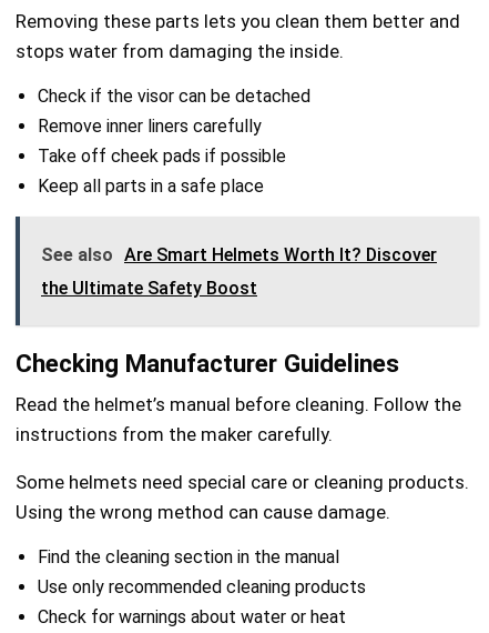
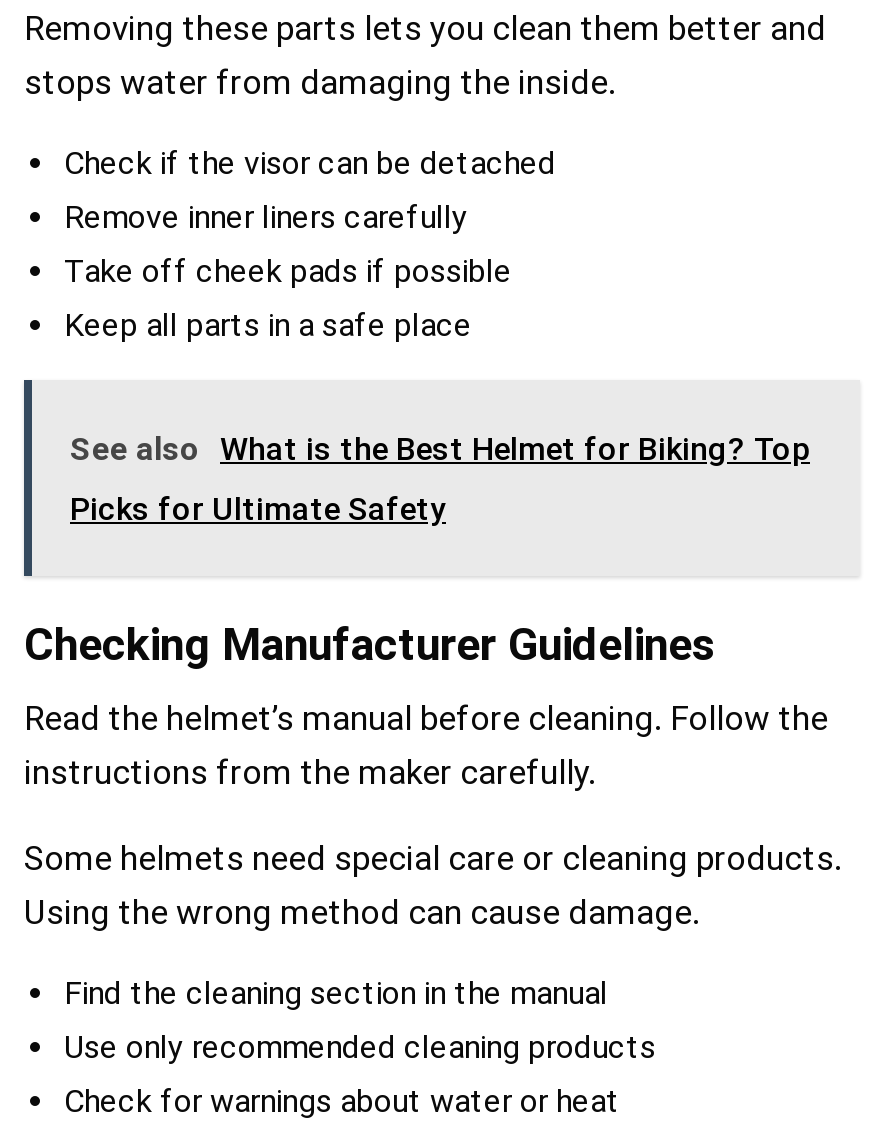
[41,245,437,266] See also Are Smart Helmets Worth It? Discover -> [70,430,810,468] See also What is the Best Helmet for Biking? Top
[41,278,257,299] the Ultimate Safety Boost -> [70,490,446,528] Picks for Ultimate Safety

